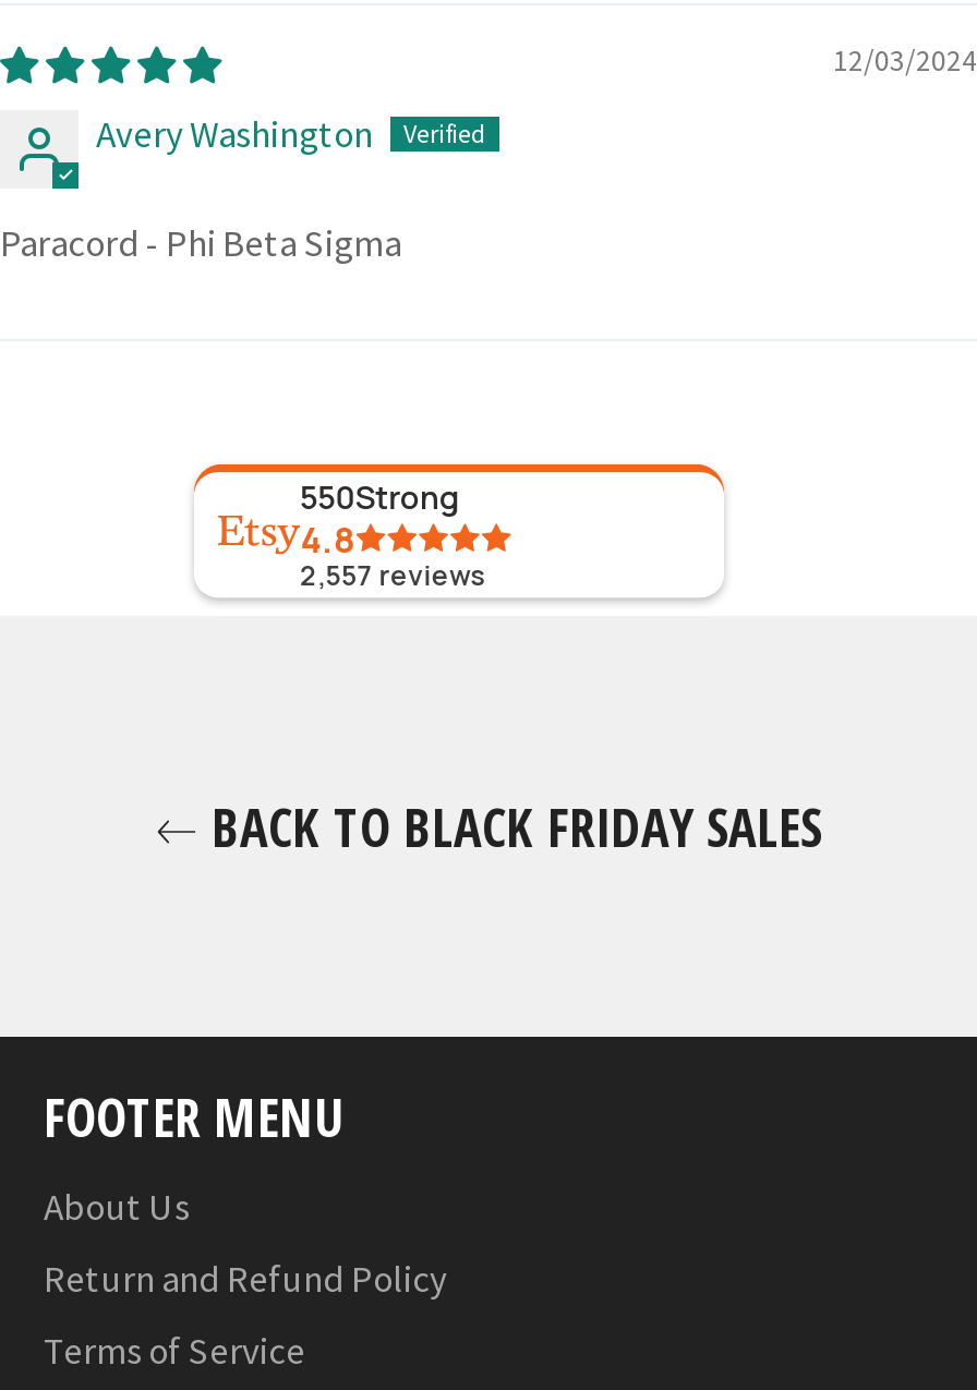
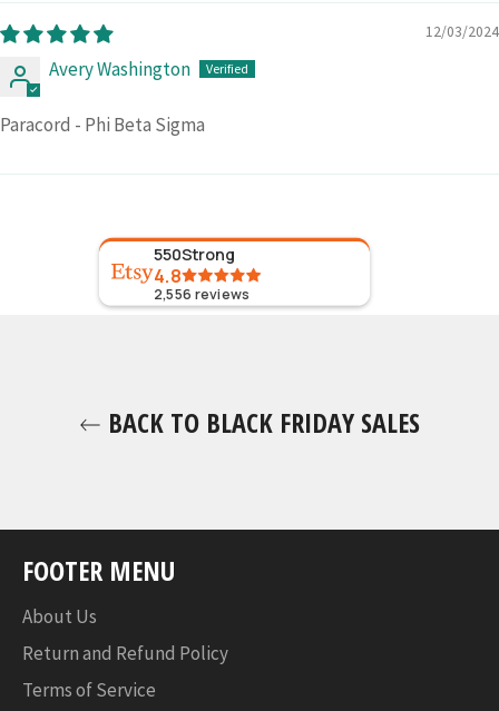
[300,555,487,593] 2,557 reviews -> [153,284,250,303] 2,556 reviews

